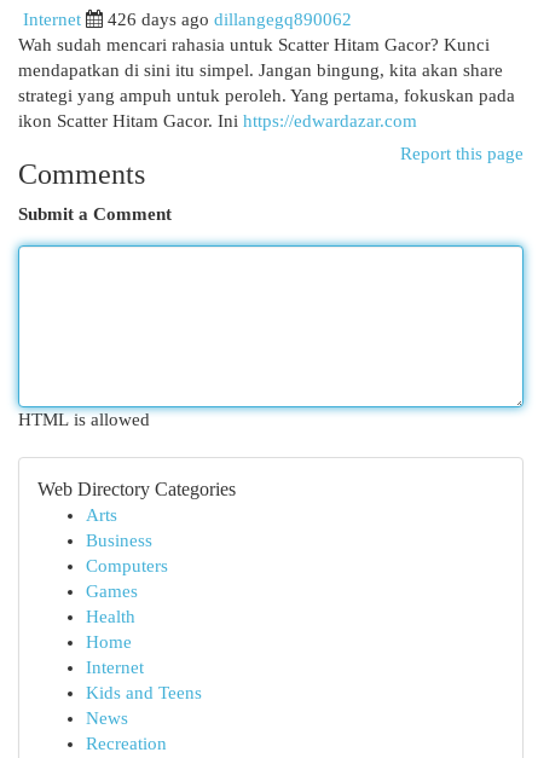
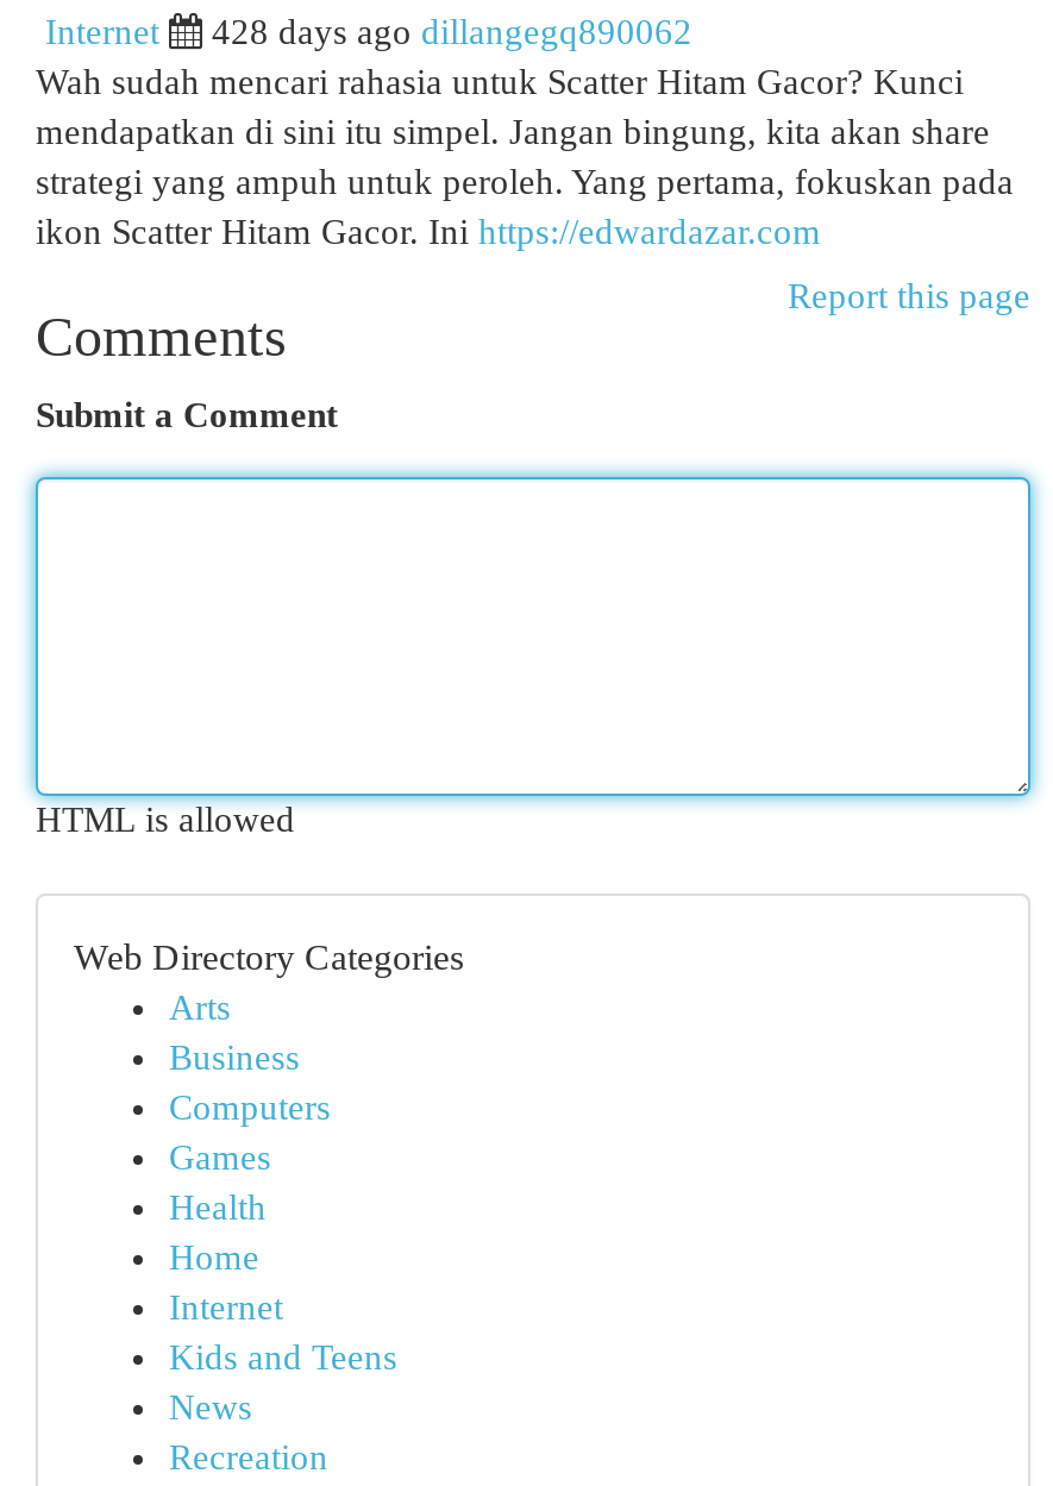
[108,10,352,29] 426 days ago dillangegq890062 -> [212,13,692,51] 428 days ago dillangegq890062

